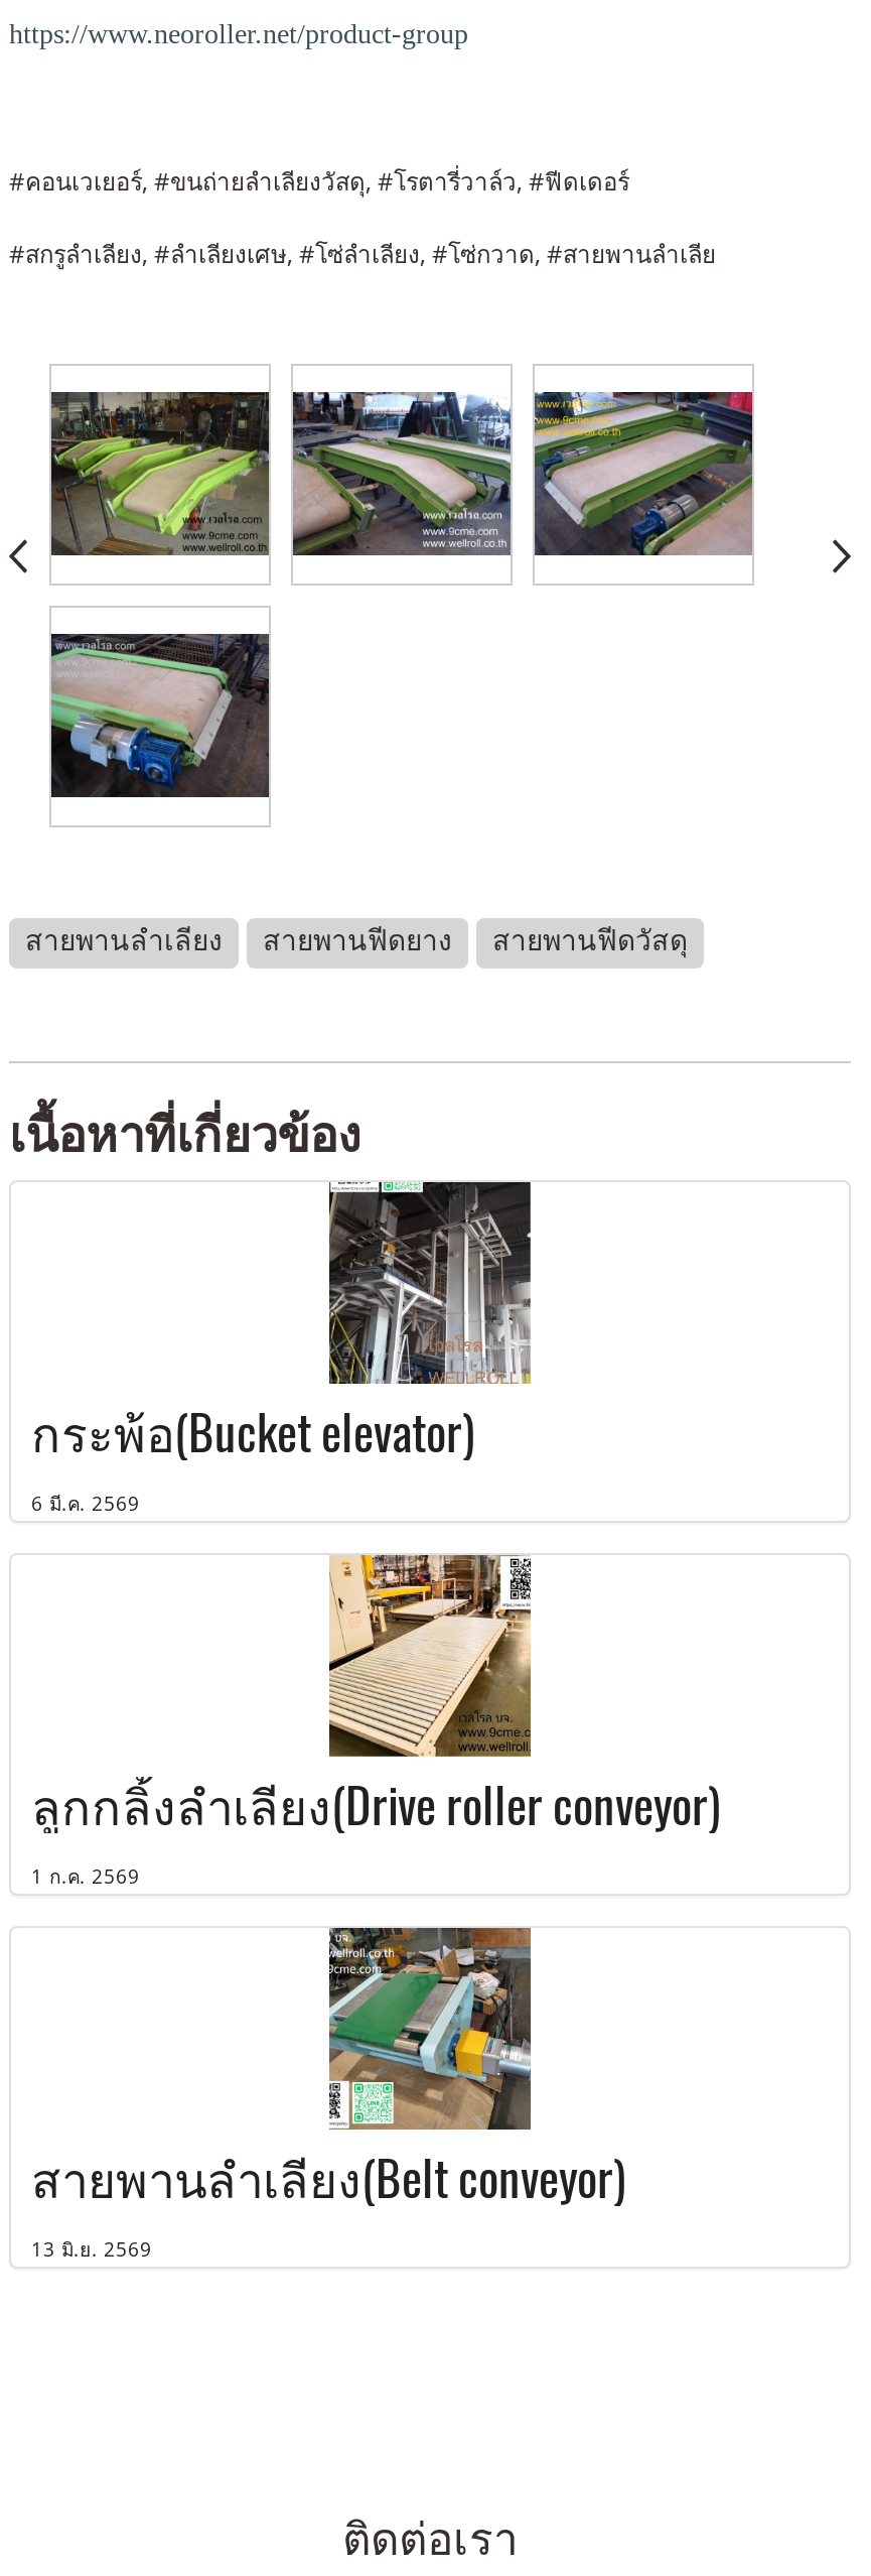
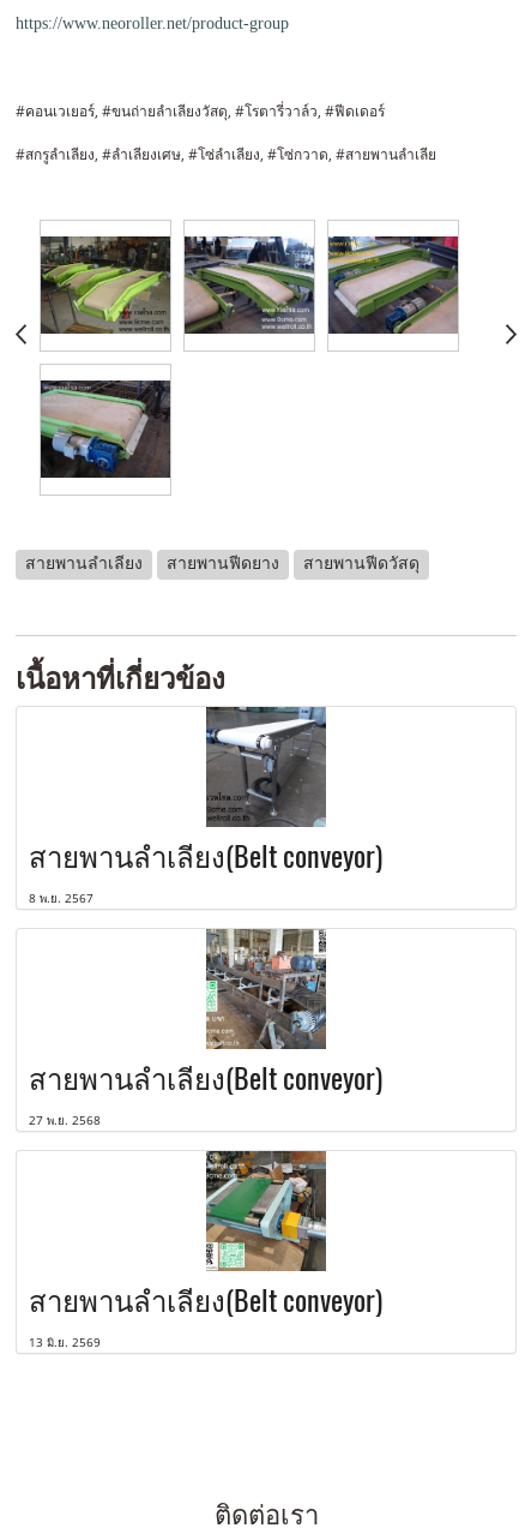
[31,1180,533,1516] [image] | กระพ้อ(Bucket elevator) | 6 มี.ค. 2569 -> [29,706,382,906] [image] | สายพานลำเลียง(Belt conveyor) | 8 พ.ย. 2567
[31,1553,720,1889] [image] | ลูกกลิ้งลำเลียง(Drive roller conveyor) | 1 ก.ค. 2569 -> [29,928,382,1128] [image] | สายพานลำเลียง(Belt conveyor) | 27 พ.ย. 2568

